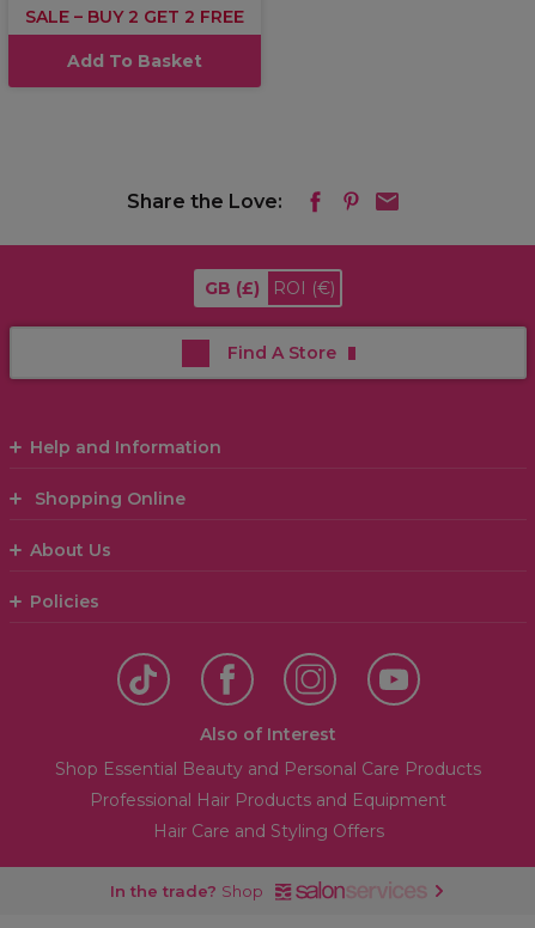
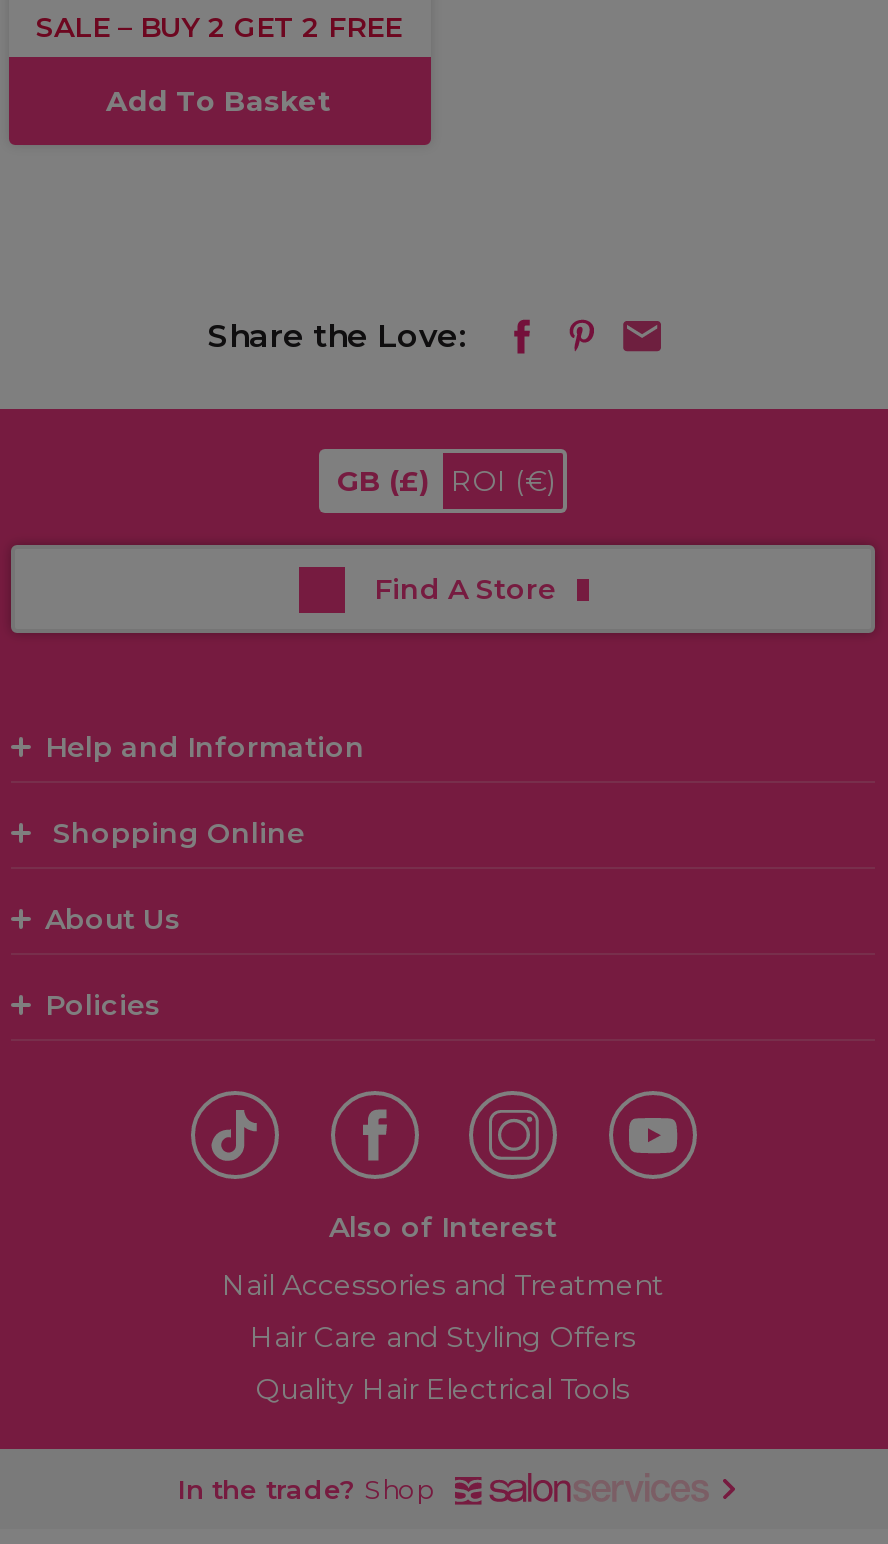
[55,758,481,811] Shop Essential Beauty and Personal Care Products | Professional Hair Products and Equipment -> [222,1267,664,1303] Nail Accessories and Treatment
moved [153,820,384,842] -> [250,1319,636,1355]: Hair Care and Styling Offers
none -> [256,1371,630,1407] Quality Hair Electrical Tools

